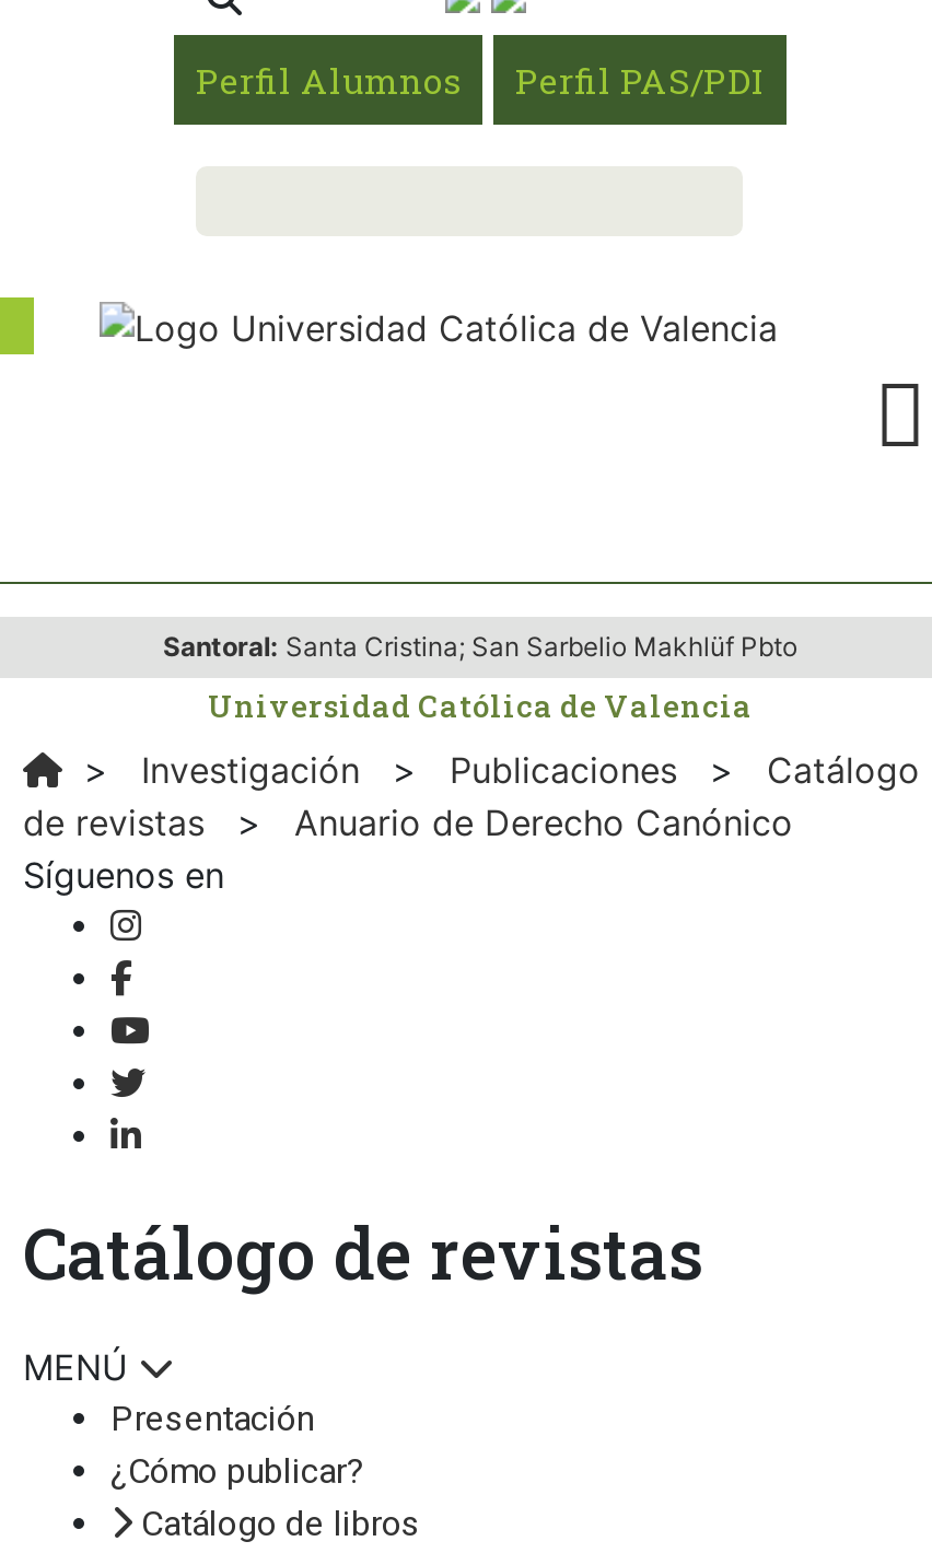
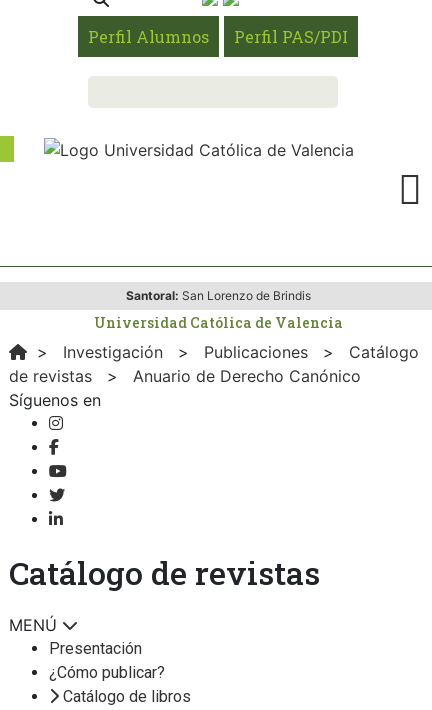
[163,630,797,663] Santoral: Santa Cristina; San Sarbelio Makhlüf Pbto -> [125,288,310,303] Santoral: San Lorenzo de Brindis

